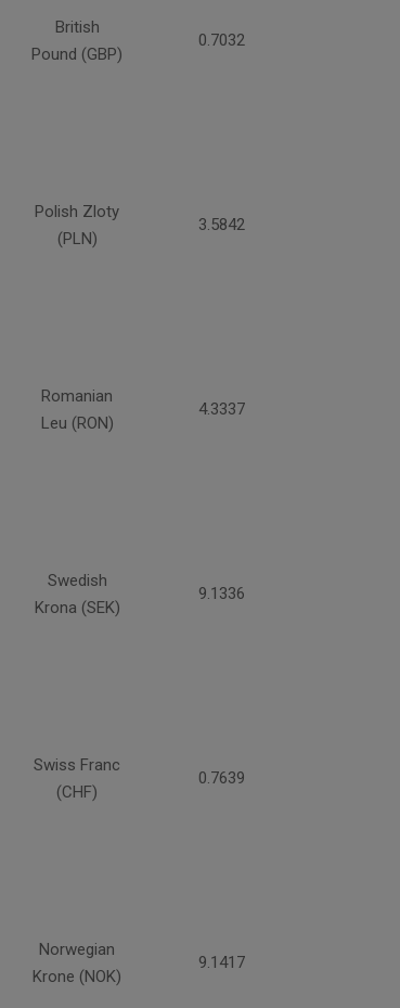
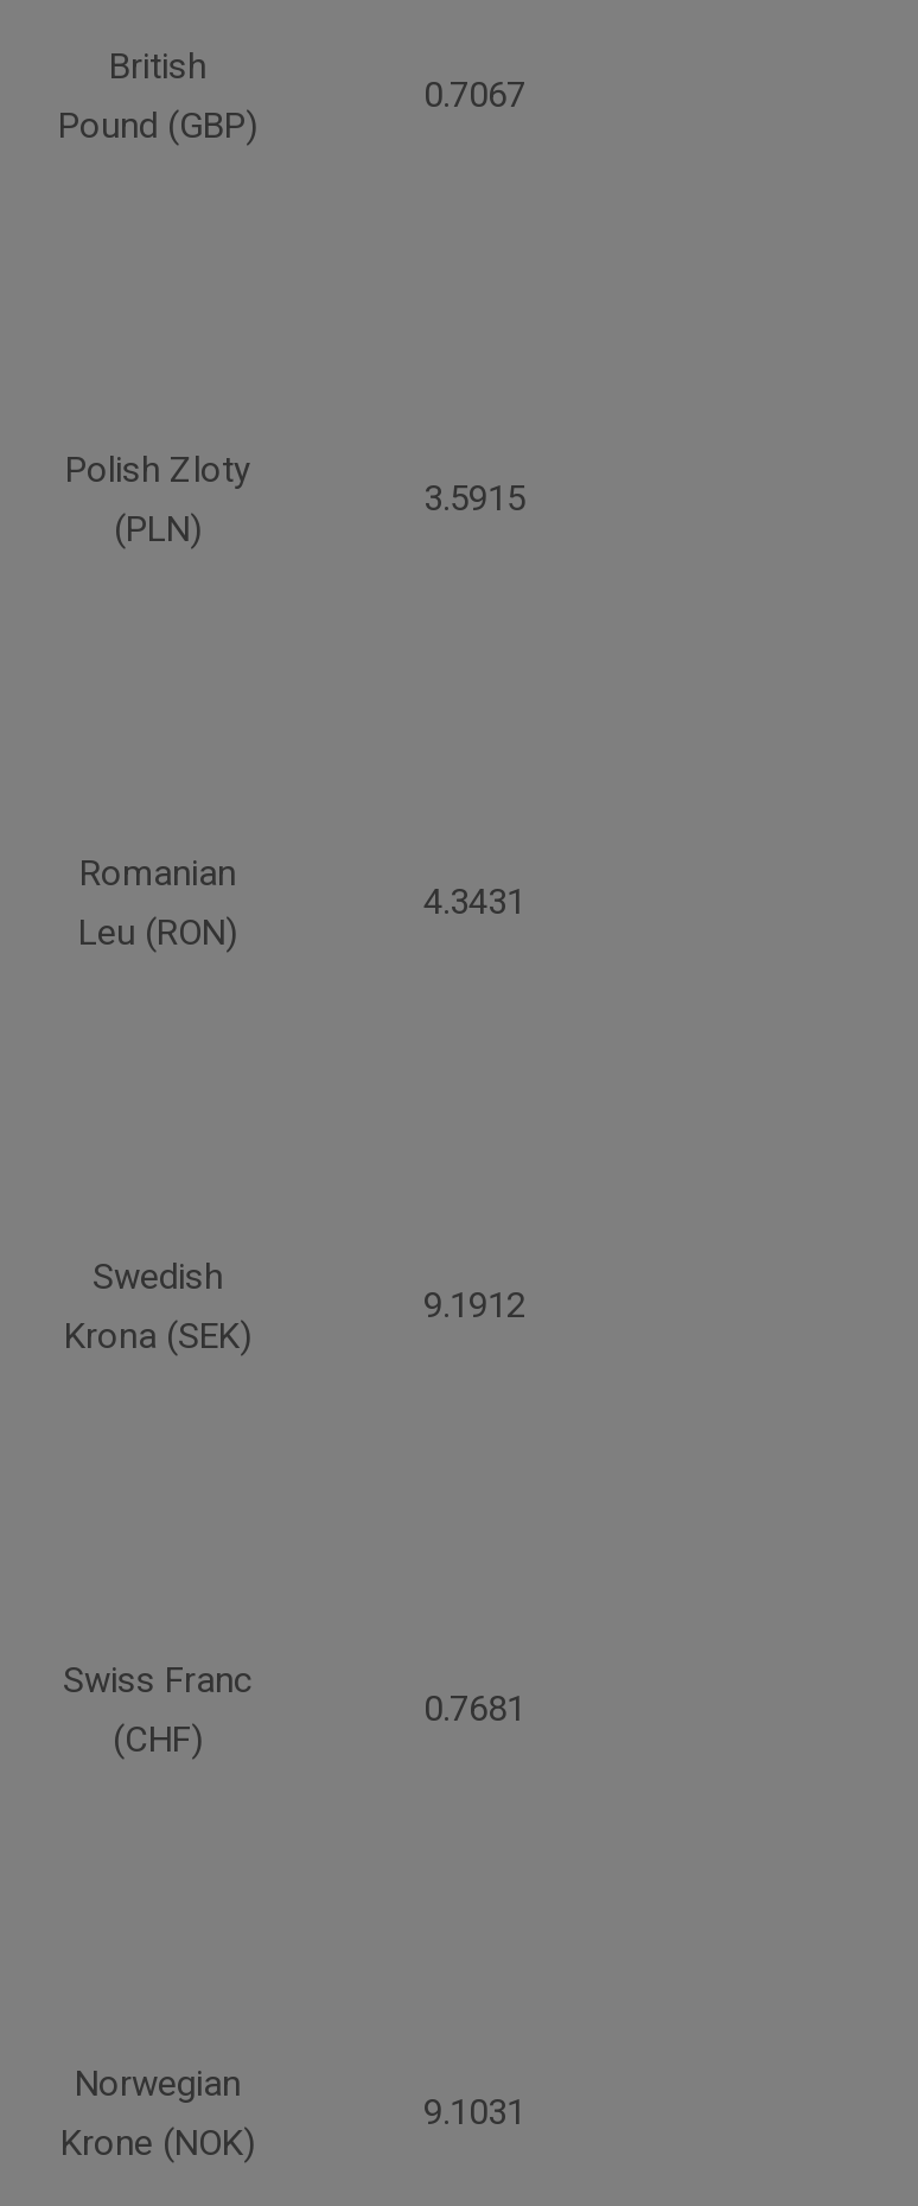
[198,31,245,50] 0.7032 -> [423,75,525,117] 0.7067
[198,215,245,235] 3.5842 -> [423,478,525,521] 3.5915
[198,400,245,419] 4.3337 -> [423,881,525,924] 4.3431
[198,584,245,604] 9.1336 -> [423,1285,525,1328] 9.1912
[198,769,245,788] 0.7639 -> [423,1688,525,1731] 0.7681
[198,953,245,973] 9.1417 -> [423,2092,525,2135] 9.1031

